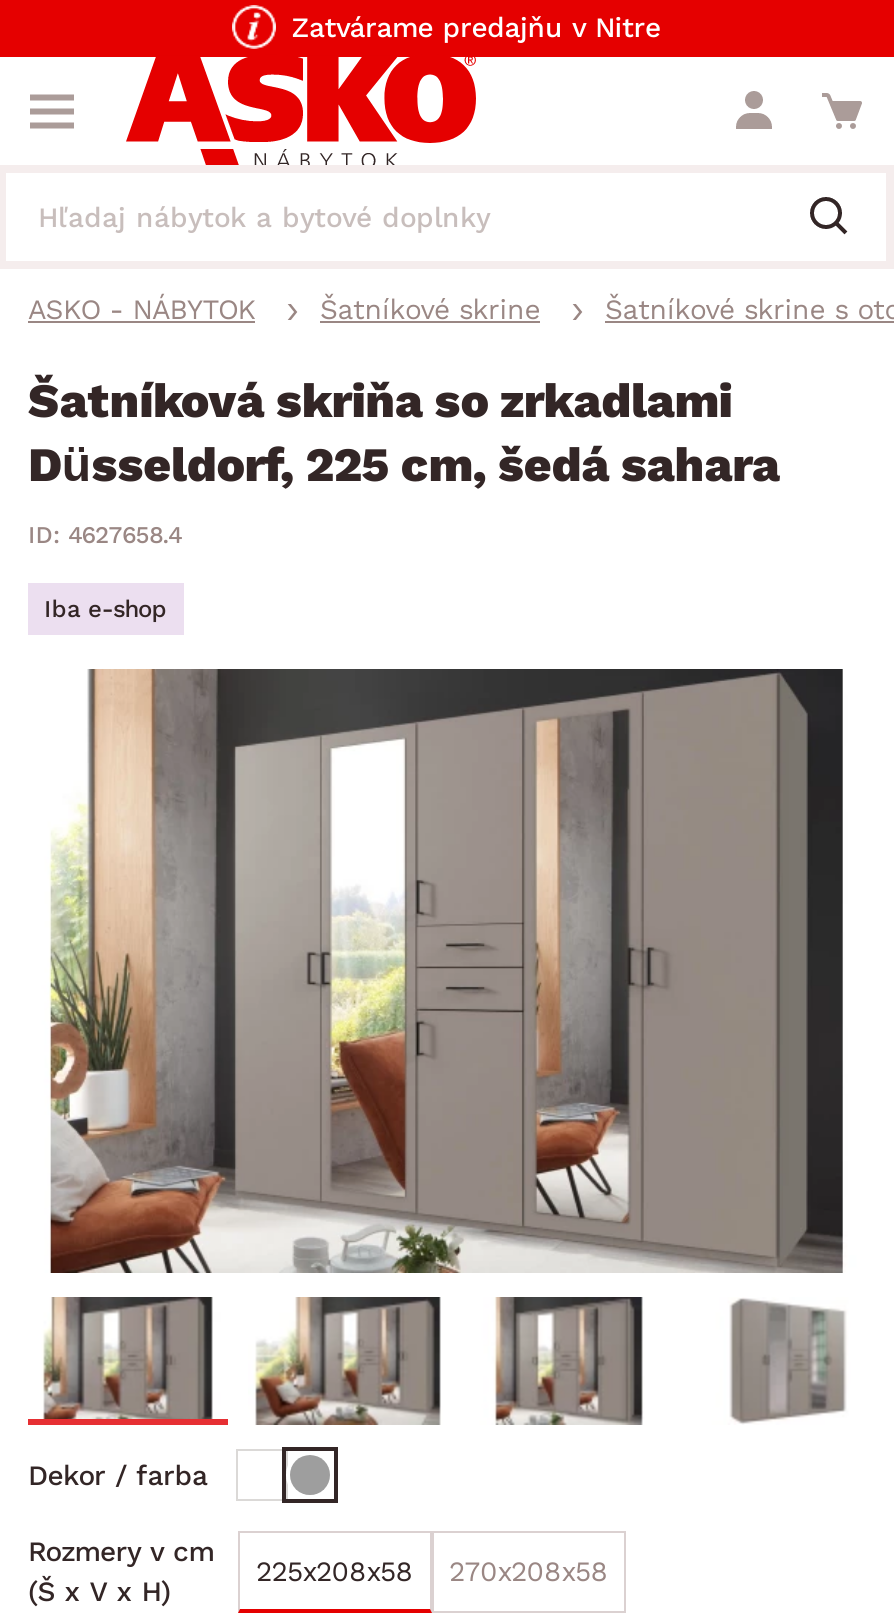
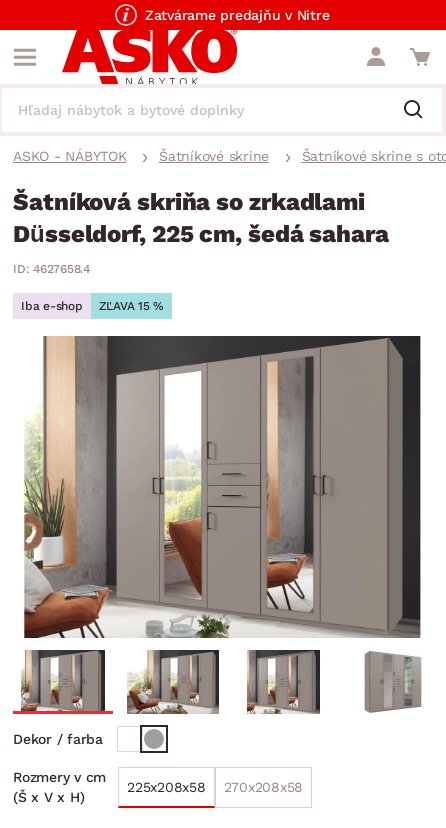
none -> [98,299,164,313] ZĽAVA 15 %

